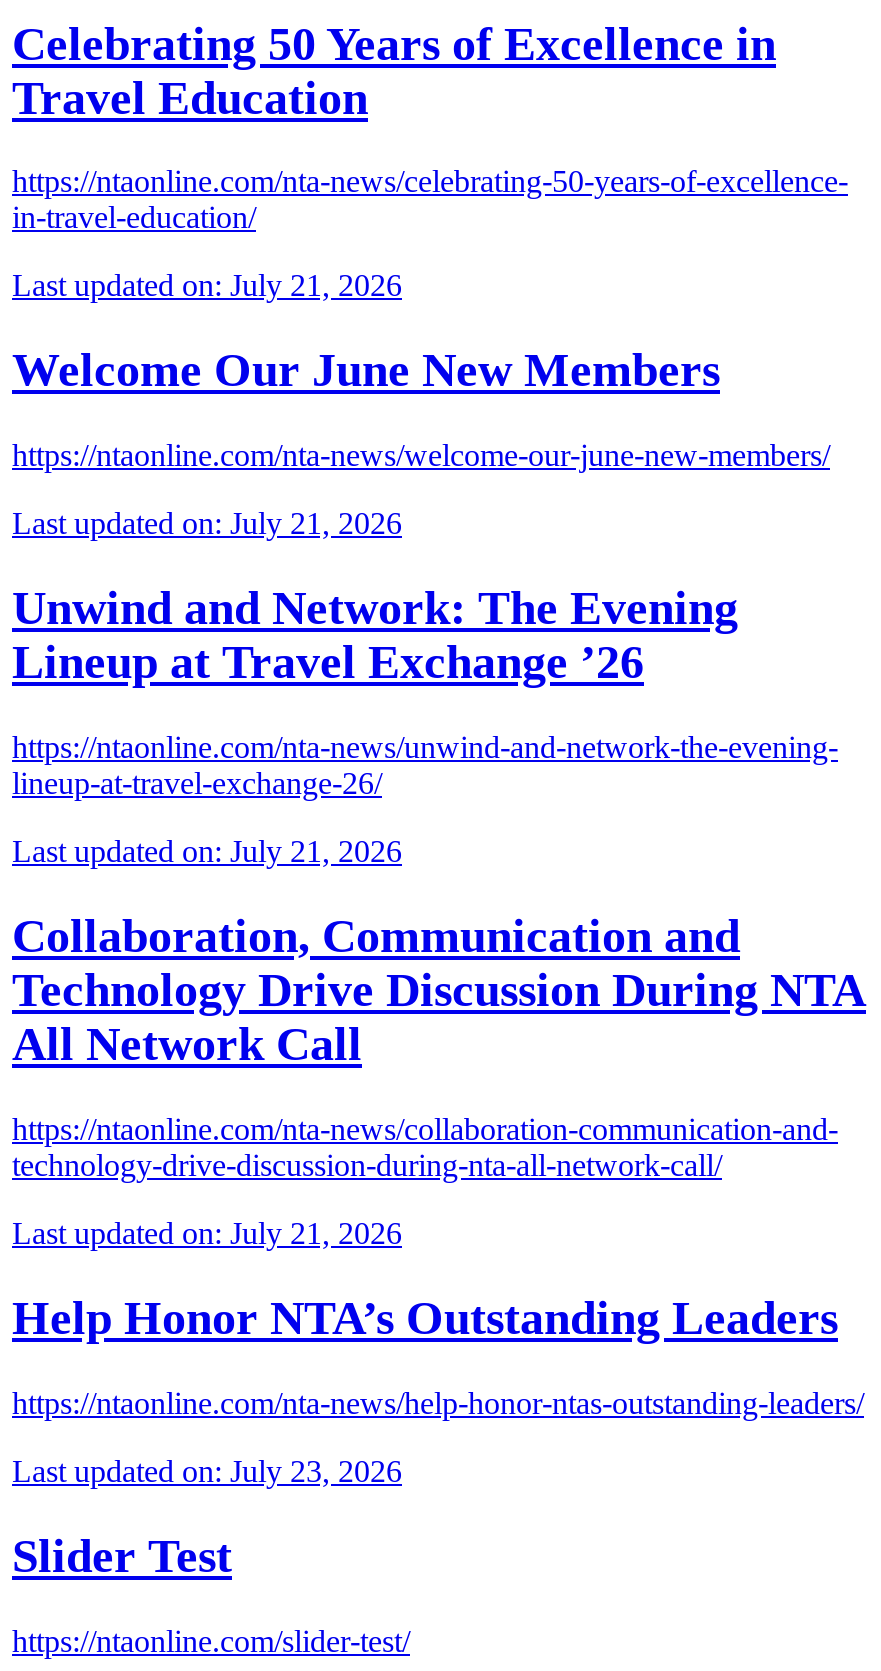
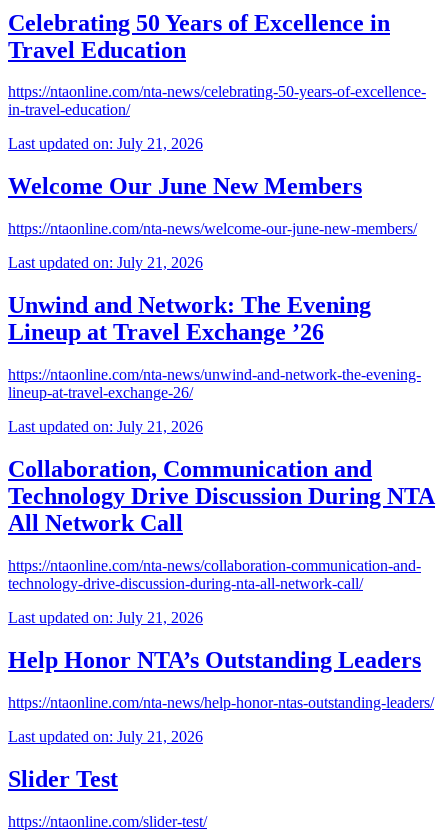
[12,1453,402,1487] Last updated on: July 23, 2026 -> [8,728,203,745] Last updated on: July 21, 2026

